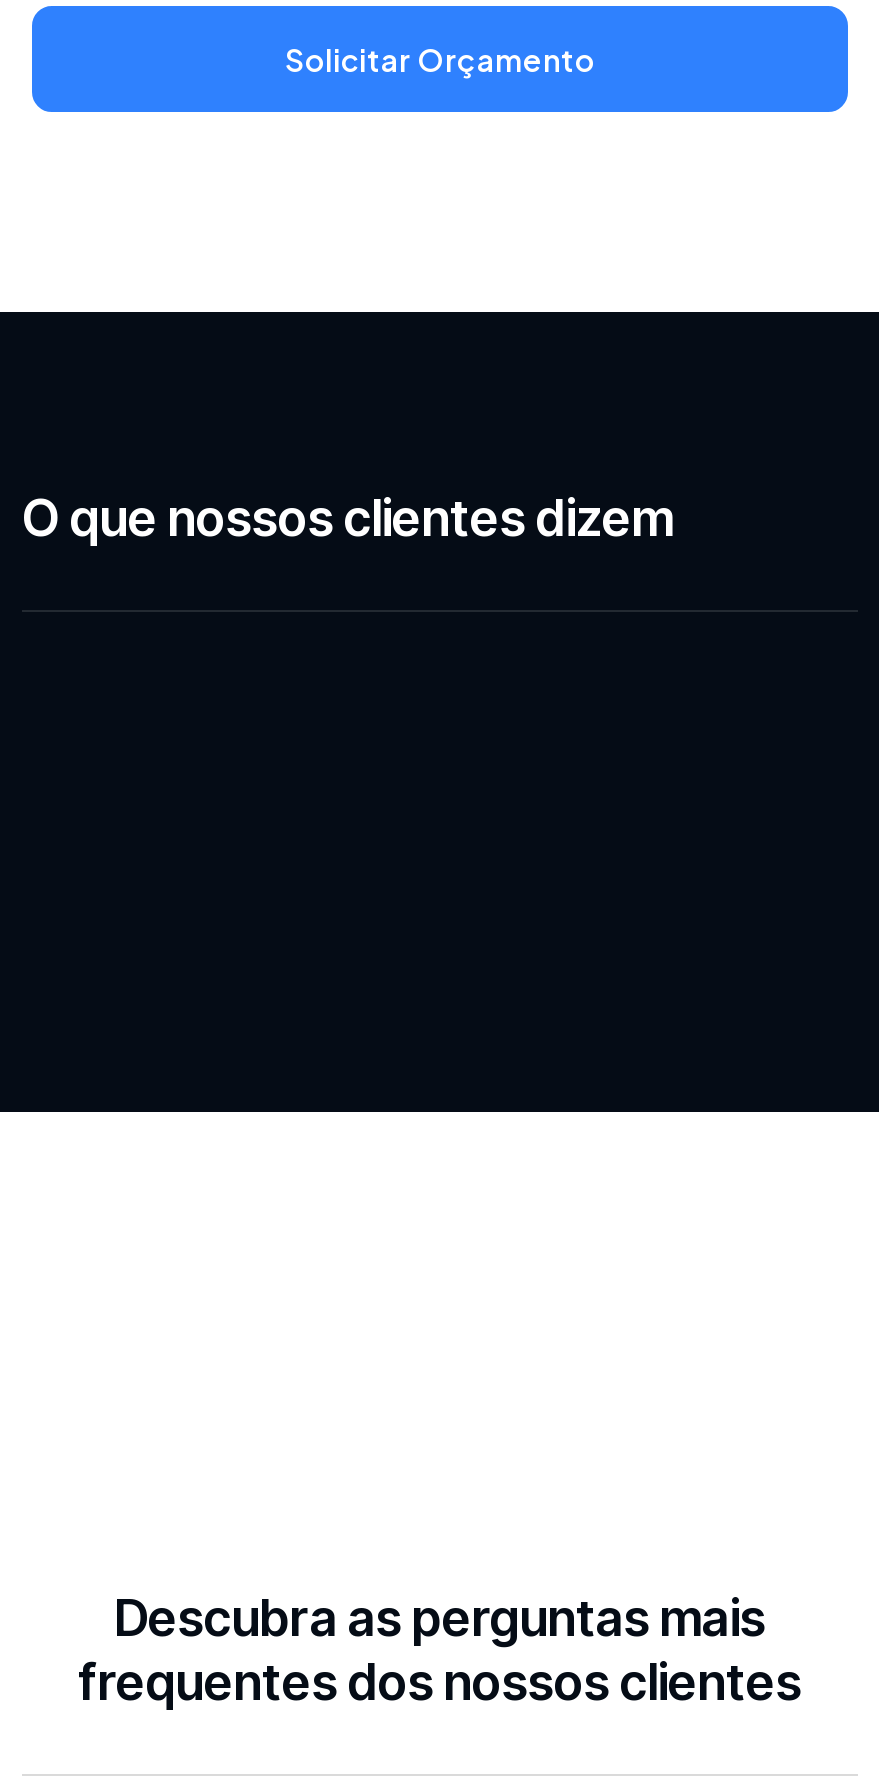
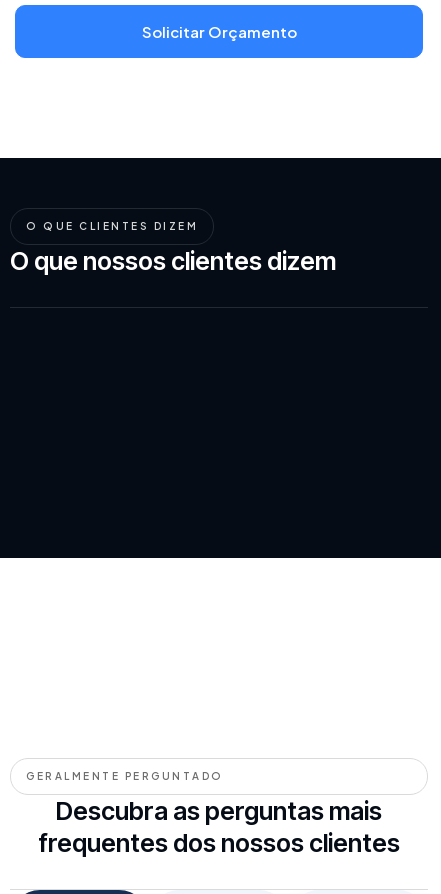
none -> [26,220,198,232] O QUE CLIENTES DIZEM
none -> [26,770,223,782] GERALMENTE PERGUNTADO

